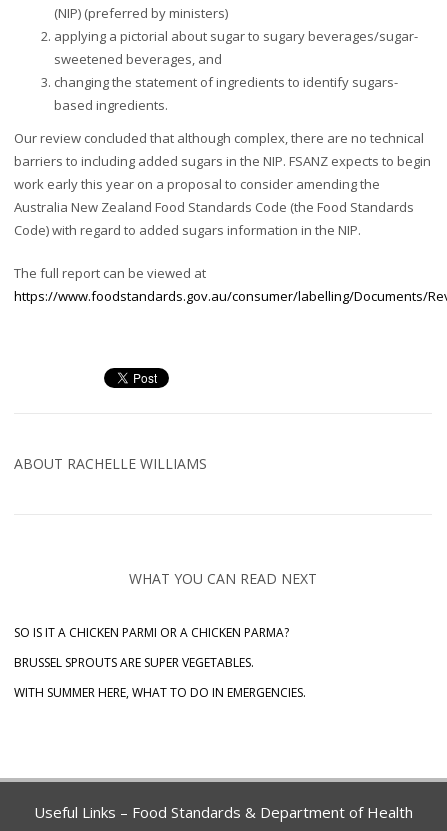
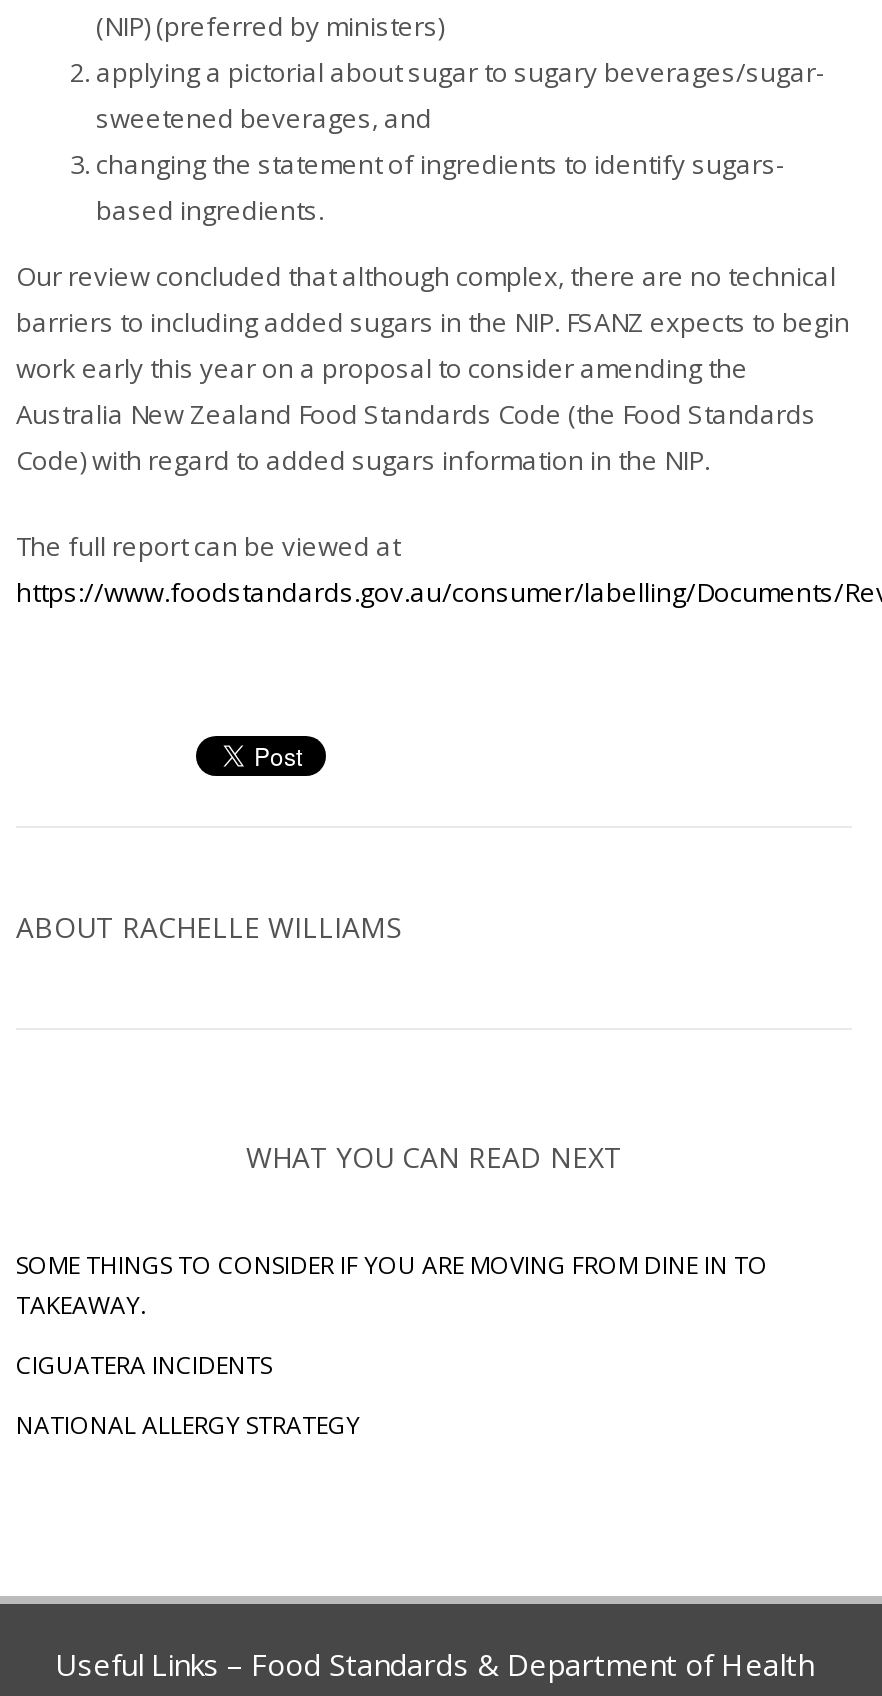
[14,624,289,641] SO IS IT A CHICKEN PARMI OR A CHICKEN PARMA? -> [16,1248,768,1322] SOME THINGS TO CONSIDER IF YOU ARE MOVING FROM DINE IN TO | TAKEAWAY.
[14,654,254,671] BRUSSEL SPROUTS ARE SUPER VEGETABLES. -> [16,1348,272,1382] CIGUATERA INCIDENTS
[14,684,306,701] WITH SUMMER HERE, WHAT TO DO IN EMERGENCIES. -> [16,1408,360,1442] NATIONAL ALLERGY STRATEGY

